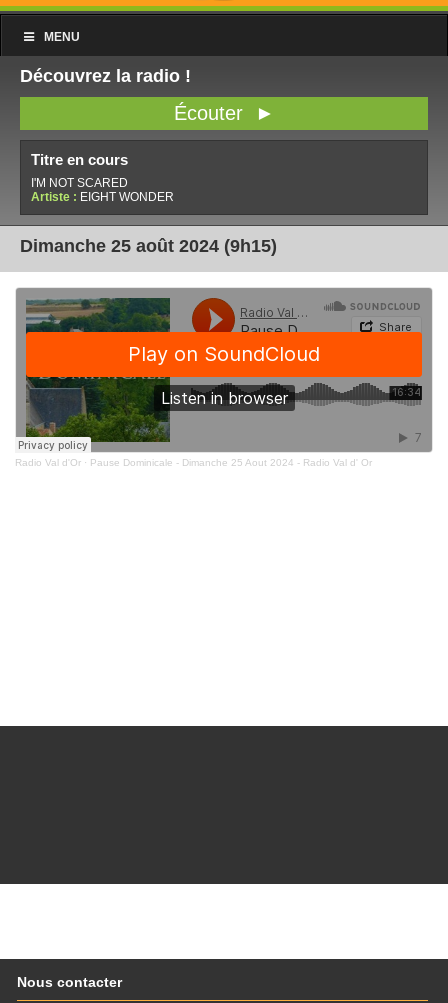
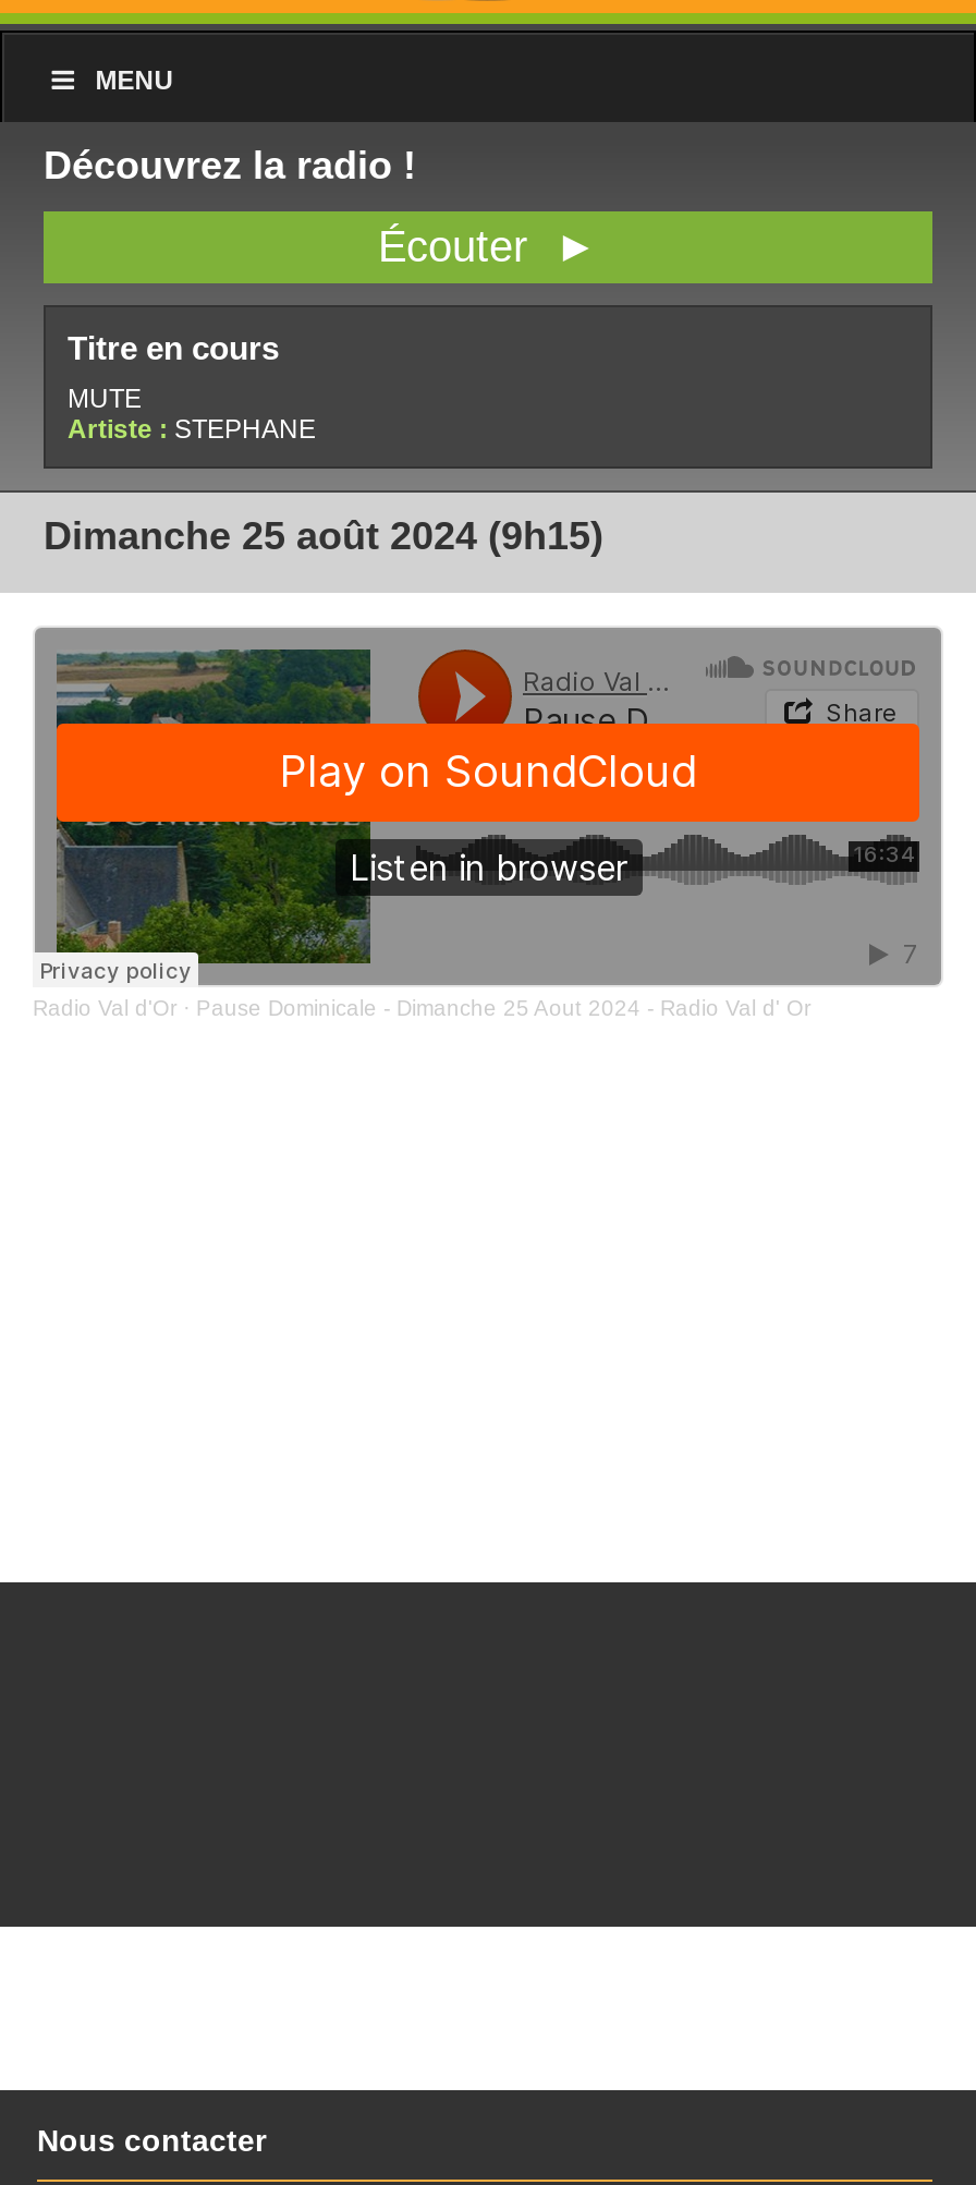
[31,176,174,204] I'M NOT SCARED | Artiste : EIGHT WONDER -> [68,384,316,445] MUTE | Artiste : STEPHANE

